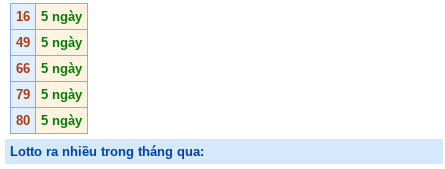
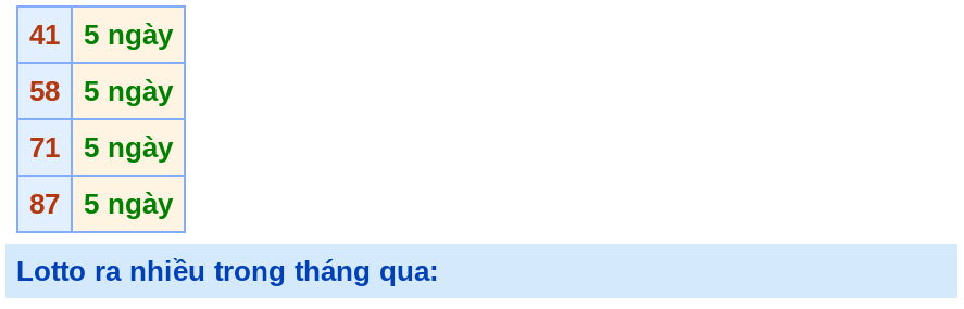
[16,9,82,24] 16 5 ngày -> [29,18,173,51] 41 5 ngày
[16,35,82,50] 49 5 ngày -> [29,75,173,107] 58 5 ngày
[16,61,82,76] 66 5 ngày -> [29,131,173,164] 71 5 ngày
[16,87,82,128] 79 | 5 ngày | 80 -> [29,188,60,220] 87

